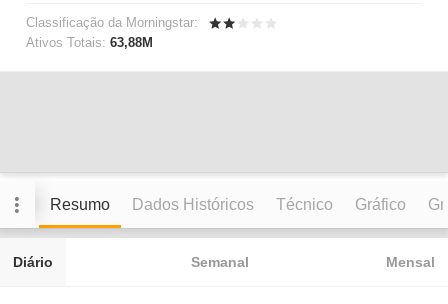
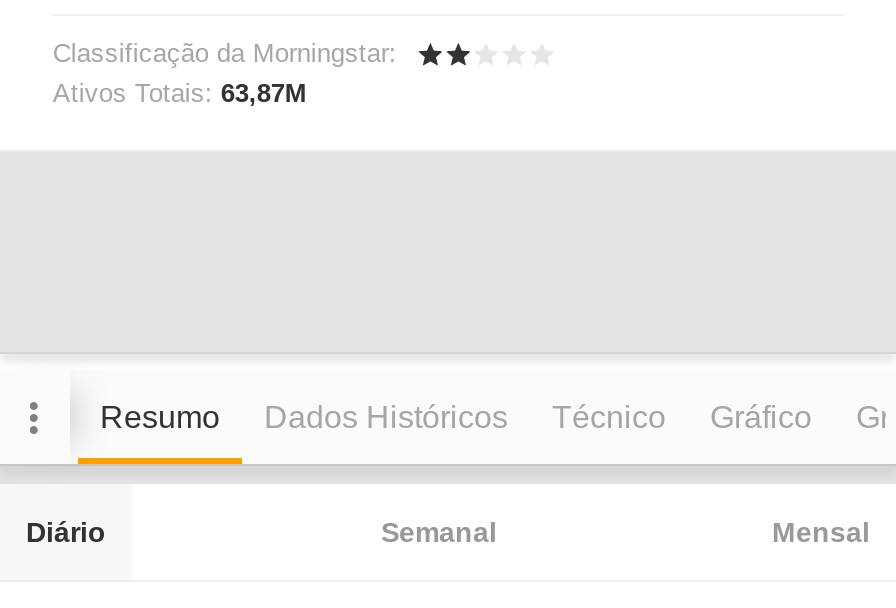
[26,35,153,50] Ativos Totais: 63,88M -> [53,78,307,108] Ativos Totais: 63,87M

